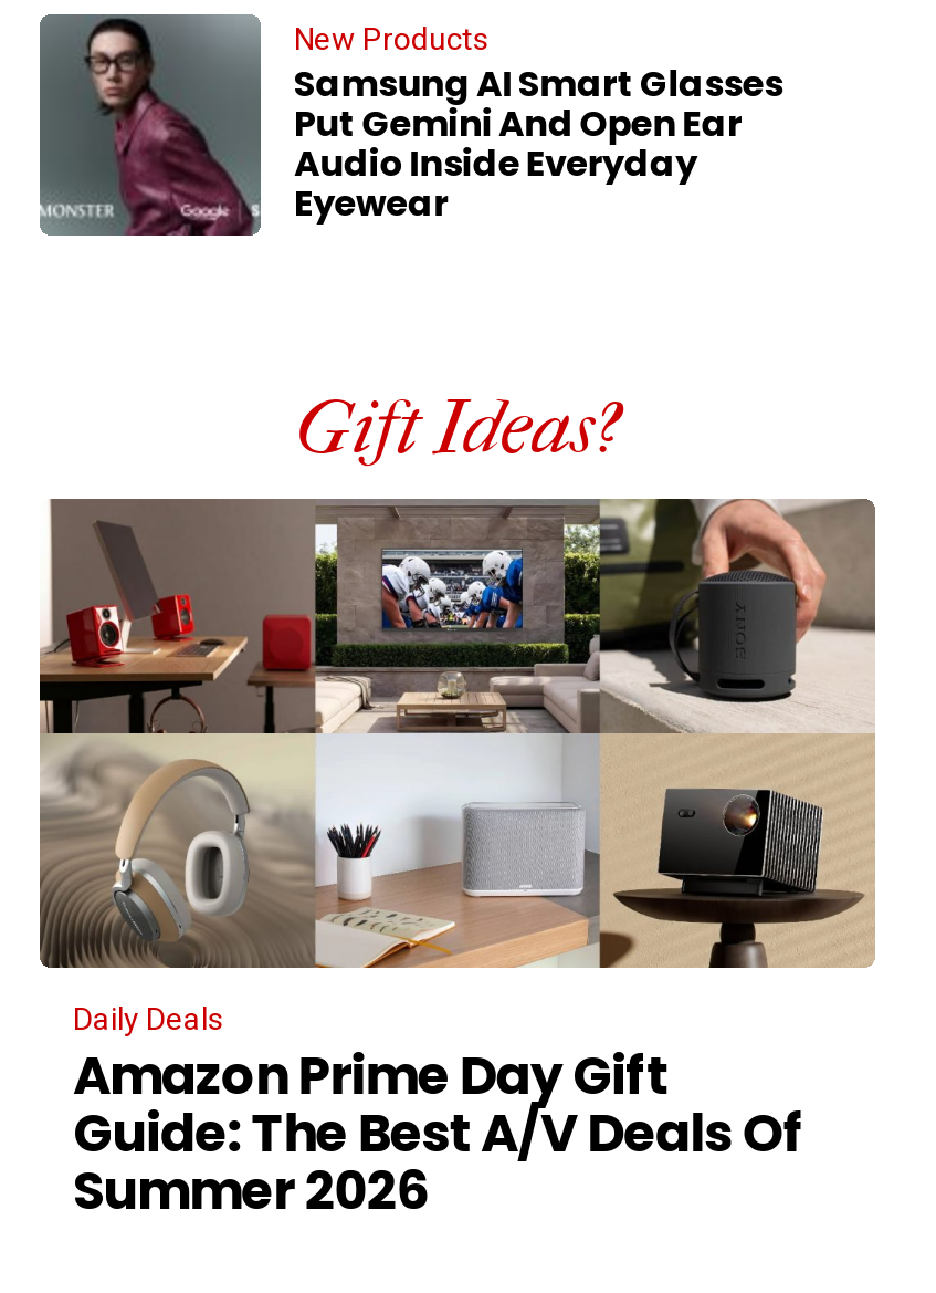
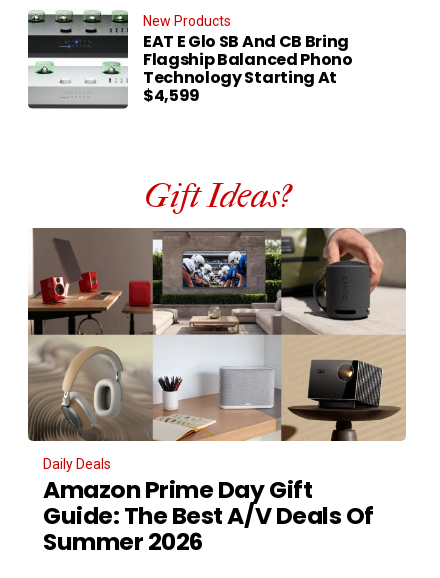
[38,13,783,237] [image] | Samsung AI Smart Glasses | Put Gemini And Open Ear | Audio Inside Everyday | Eyewear -> [28,10,353,109] [image] | EAT E Glo SB And CB Bring | Flagship Balanced Phono | Technology Starting At | $4,599

